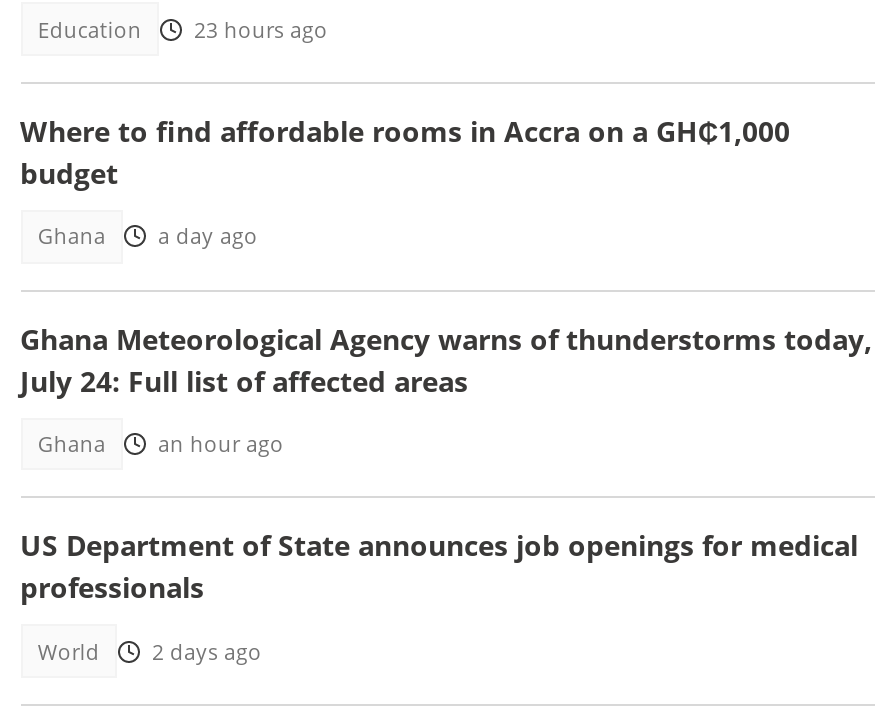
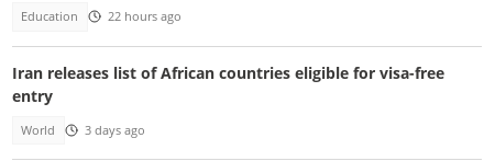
[20,16,872,607] 23 hours ago | Where to find affordable rooms in Accra on a GH₵1,000 | budget | Ghana | a day ago | Ghana Meteorological Agency warns of thunderstorms today, | July 24: Full list of affected areas | Ghana | an hour ago | US Department of State announces job openings for medical | professionals -> [12,9,444,106] 22 hours ago | Iran releases list of African countries eligible for visa-free | entry
[38,637,262,665] World 2 days ago -> [21,123,145,138] World 3 days ago

